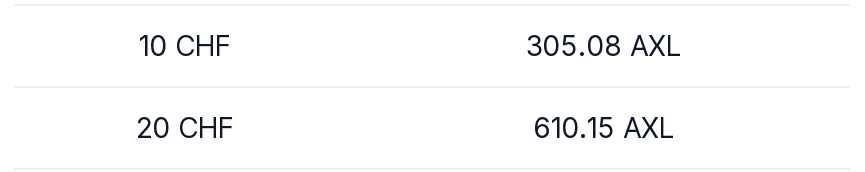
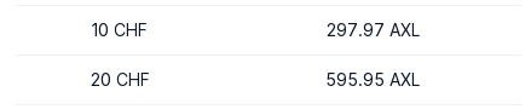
[526,28,680,62] 305.08 AXL -> [326,19,419,40] 297.97 AXL
[533,110,673,144] 610.15 AXL -> [325,69,420,90] 595.95 AXL

